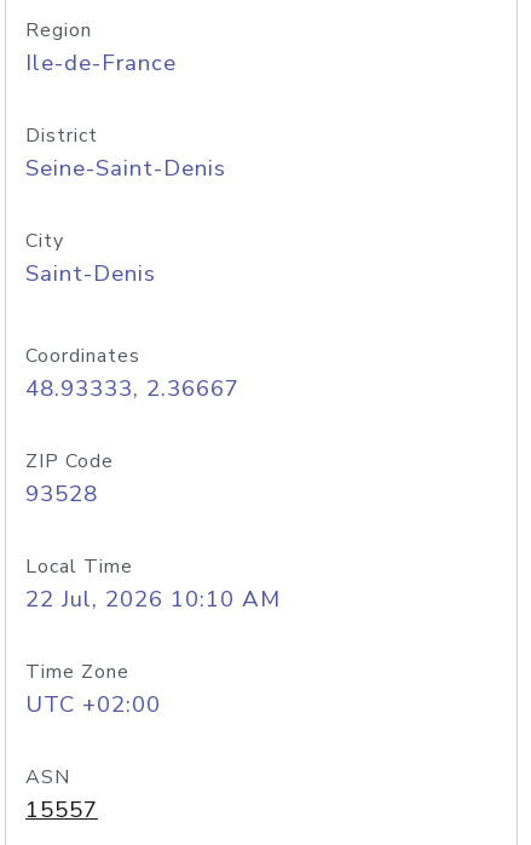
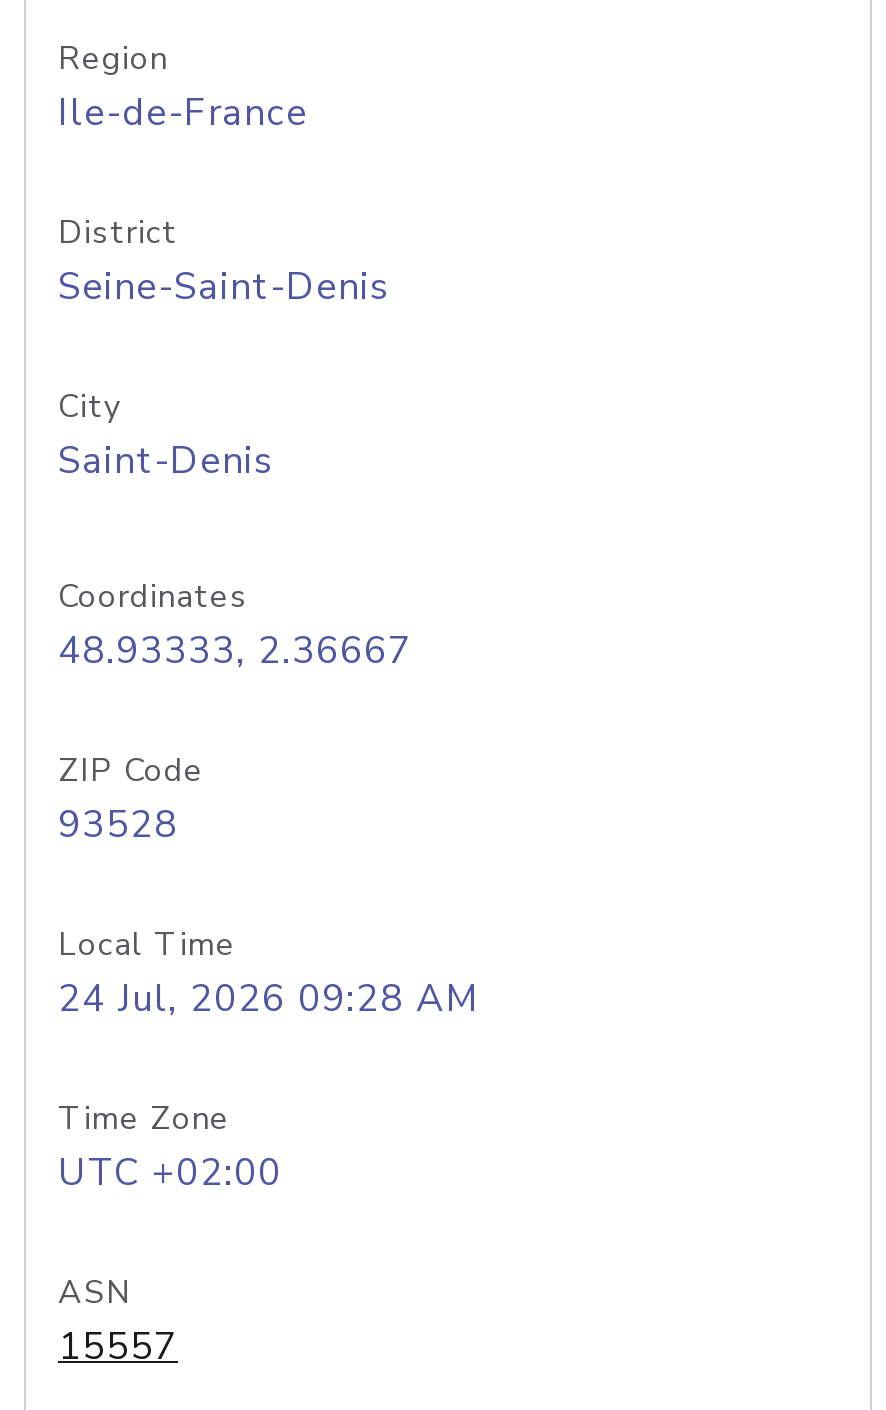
[25,584,281,615] 22 Jul, 2026 10:10 AM -> [58,973,480,1025] 24 Jul, 2026 09:28 AM

